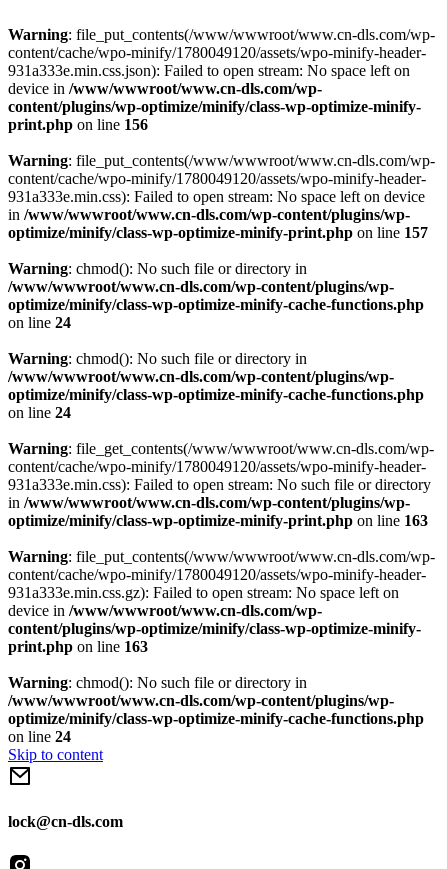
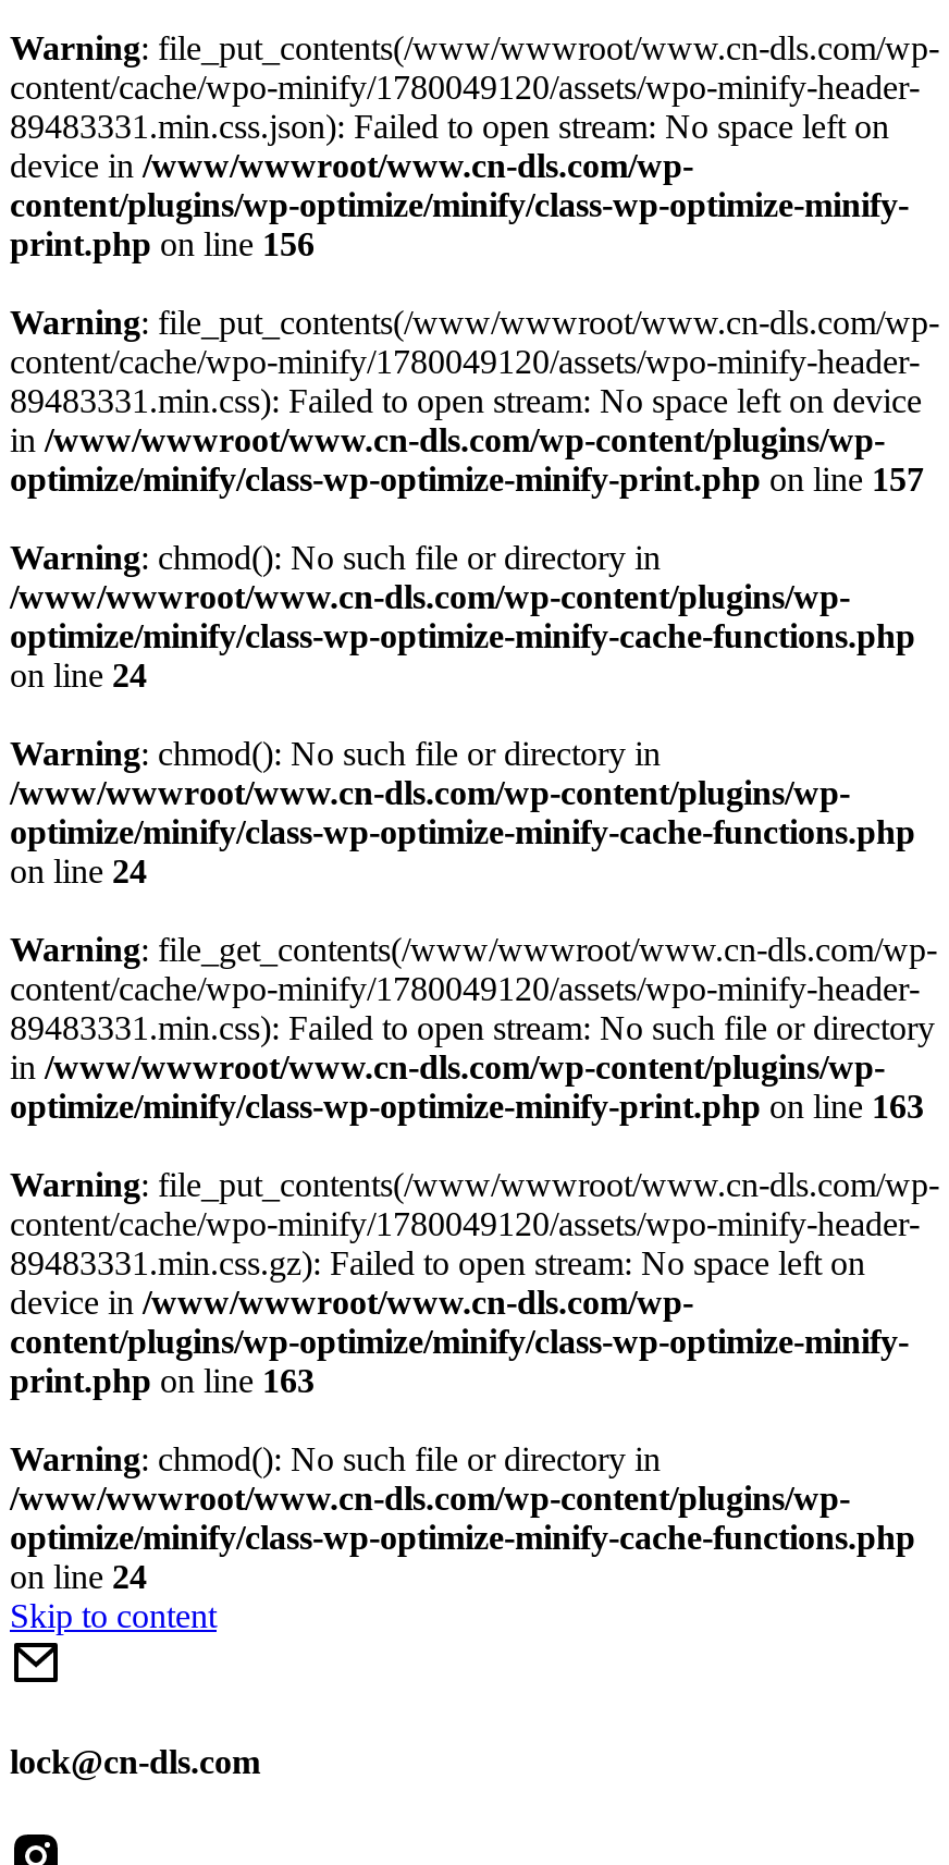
[8,62,410,79] 931a333e.min.css.json): Failed to open stream: No space left on -> [10,108,889,145] 89483331.min.css.json): Failed to open stream: No space left on
[8,188,425,205] 931a333e.min.css): Failed to open stream: No space left on device -> [10,382,922,419] 89483331.min.css): Failed to open stream: No space left on device
[8,476,431,493] 931a333e.min.css): Failed to open stream: No such file or directory -> [10,1009,935,1046] 89483331.min.css): Failed to open stream: No such file or directory
[8,584,399,601] 931a333e.min.css.gz): Failed to open stream: No space left on -> [10,1244,865,1281] 89483331.min.css.gz): Failed to open stream: No space left on

